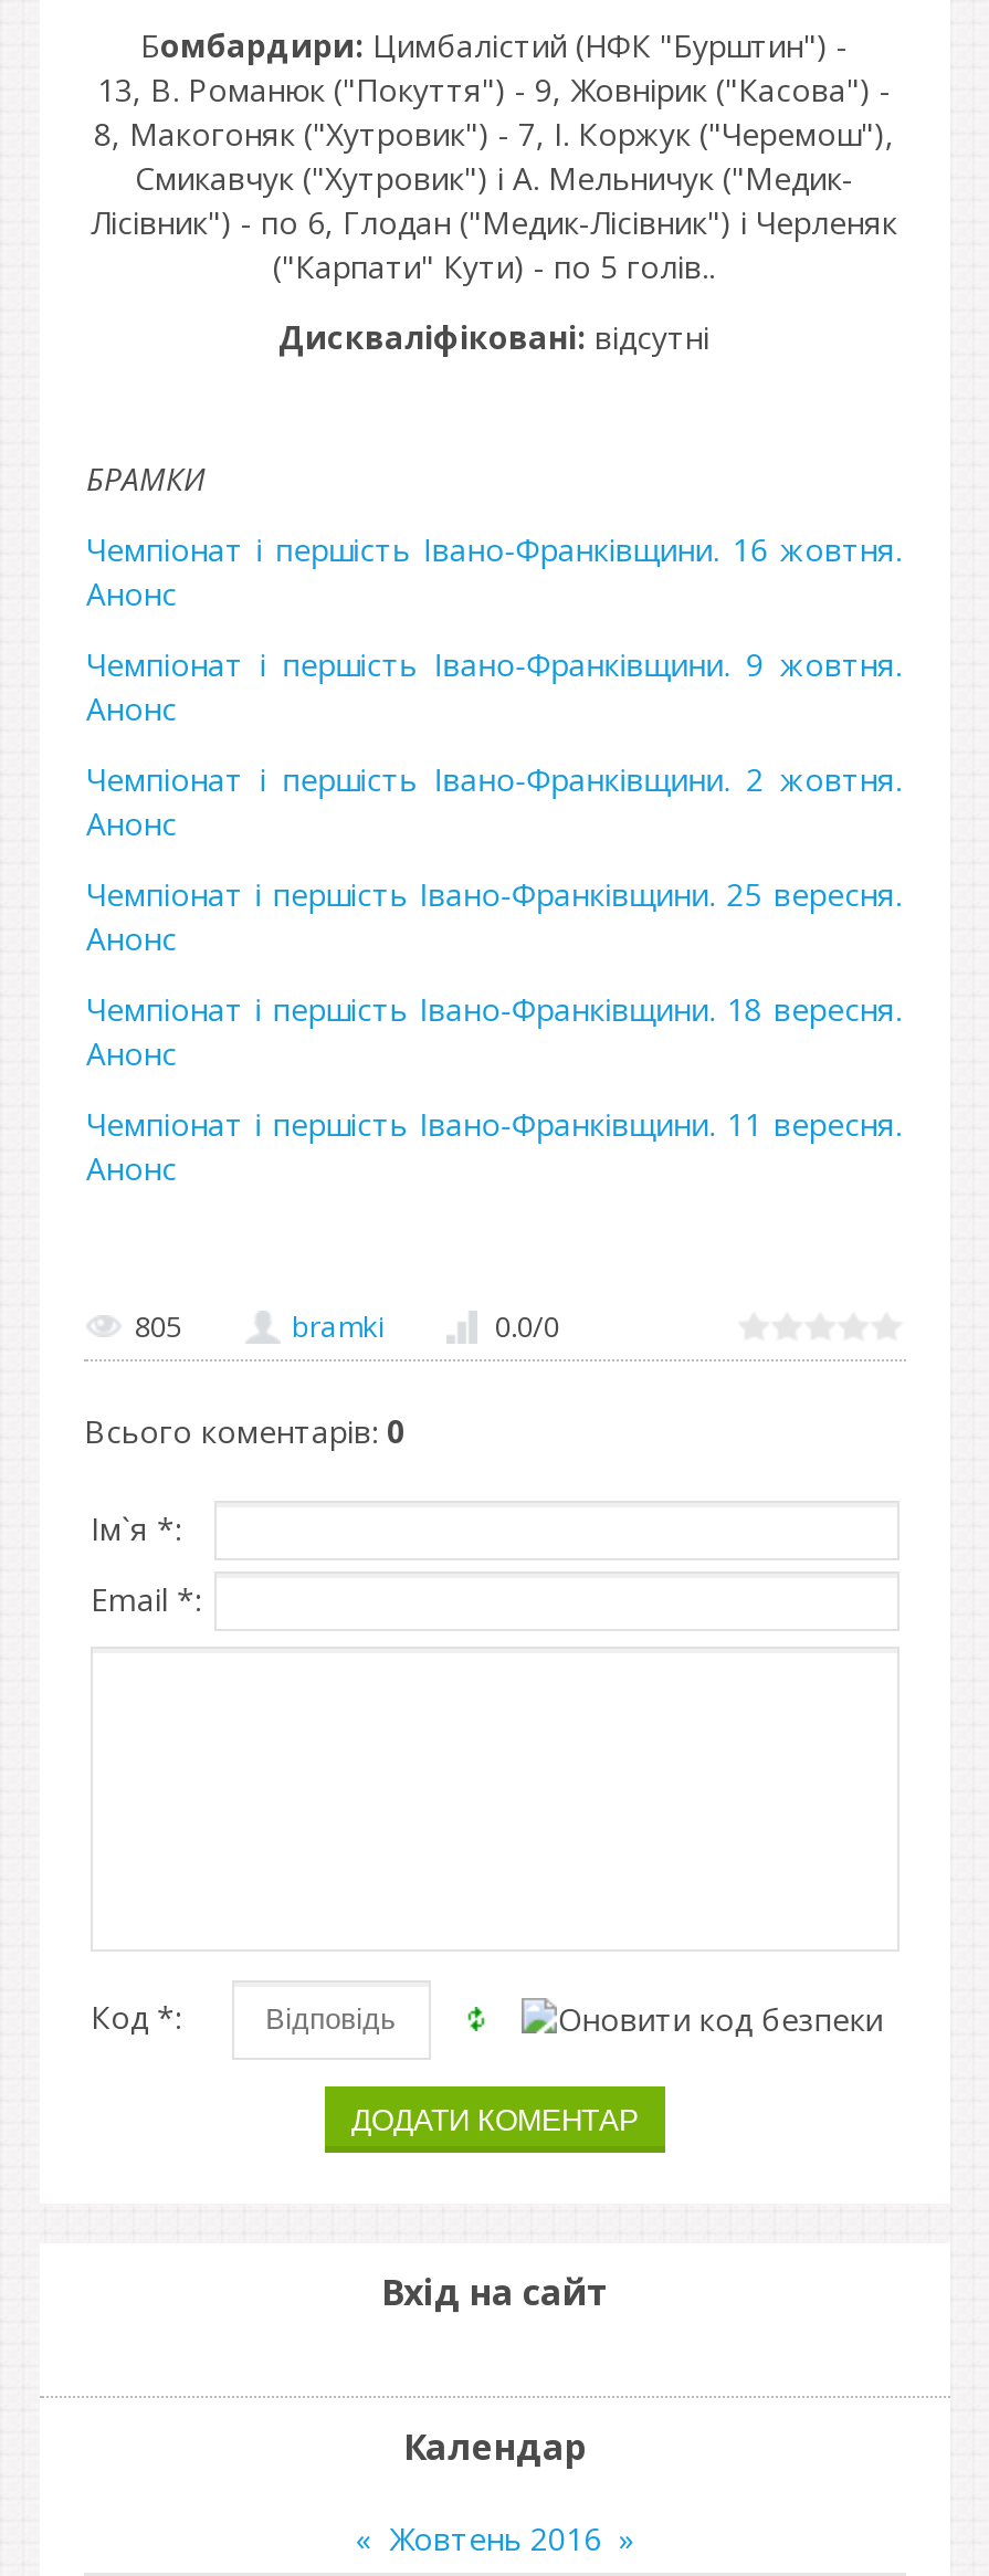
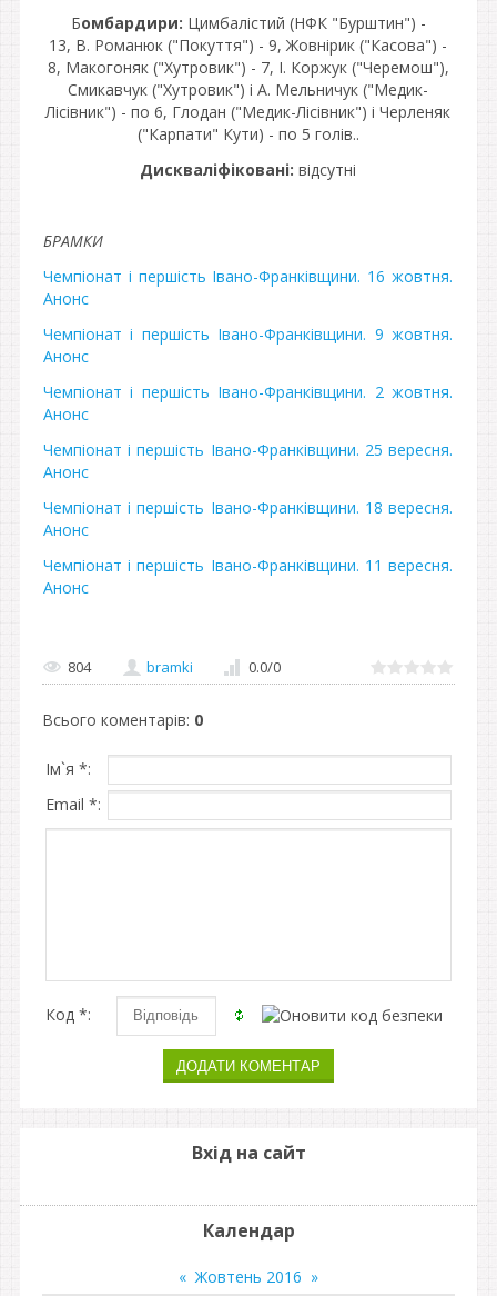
[135,1305,181,1345] 805 -> [68,656,91,676] 804

